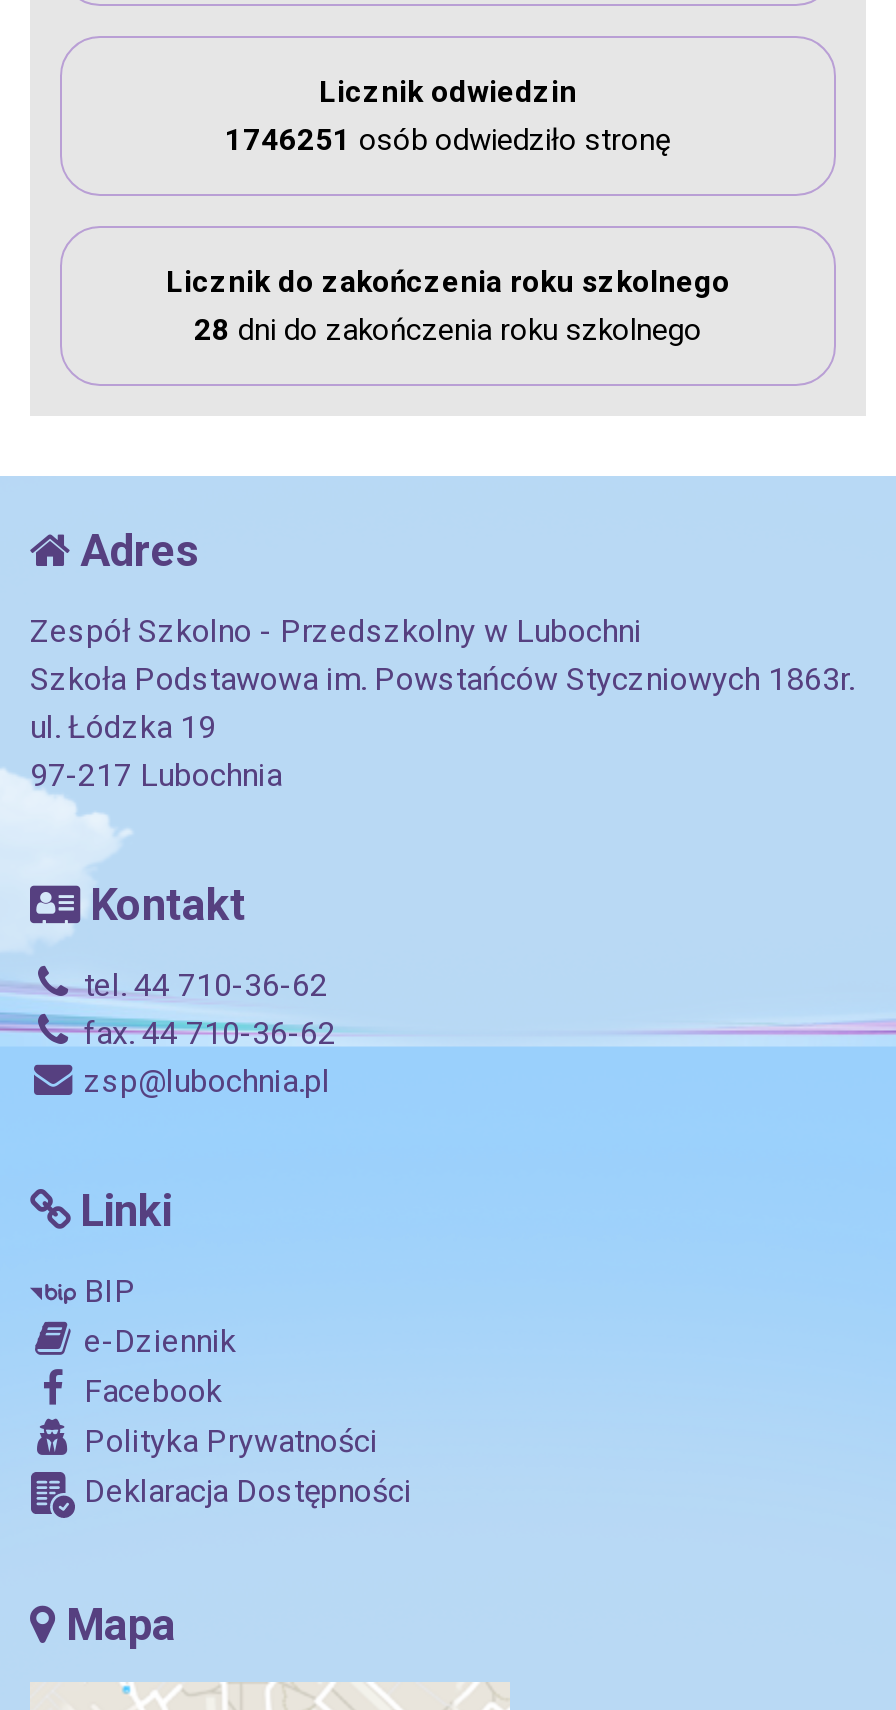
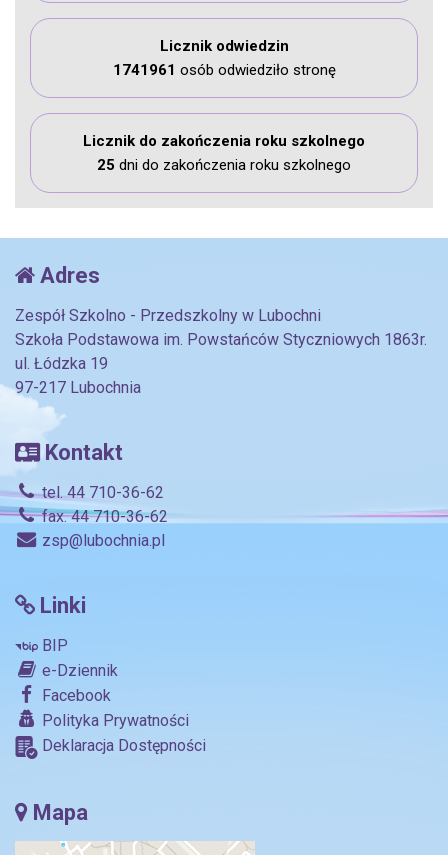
[225,123,671,159] 1746251 osób odwiedziło stronę -> [112,61,335,79] 1741961 osób odwiedziło stronę
[194,313,702,349] 28 dni do zakończenia roku szkolnego -> [97,156,351,174] 25 dni do zakończenia roku szkolnego

